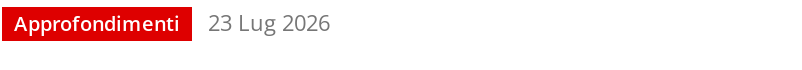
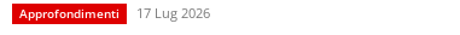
[14,7,330,37] Approfondimenti 23 Lug 2026 -> [19,4,210,22] Approfondimenti 17 Lug 2026

